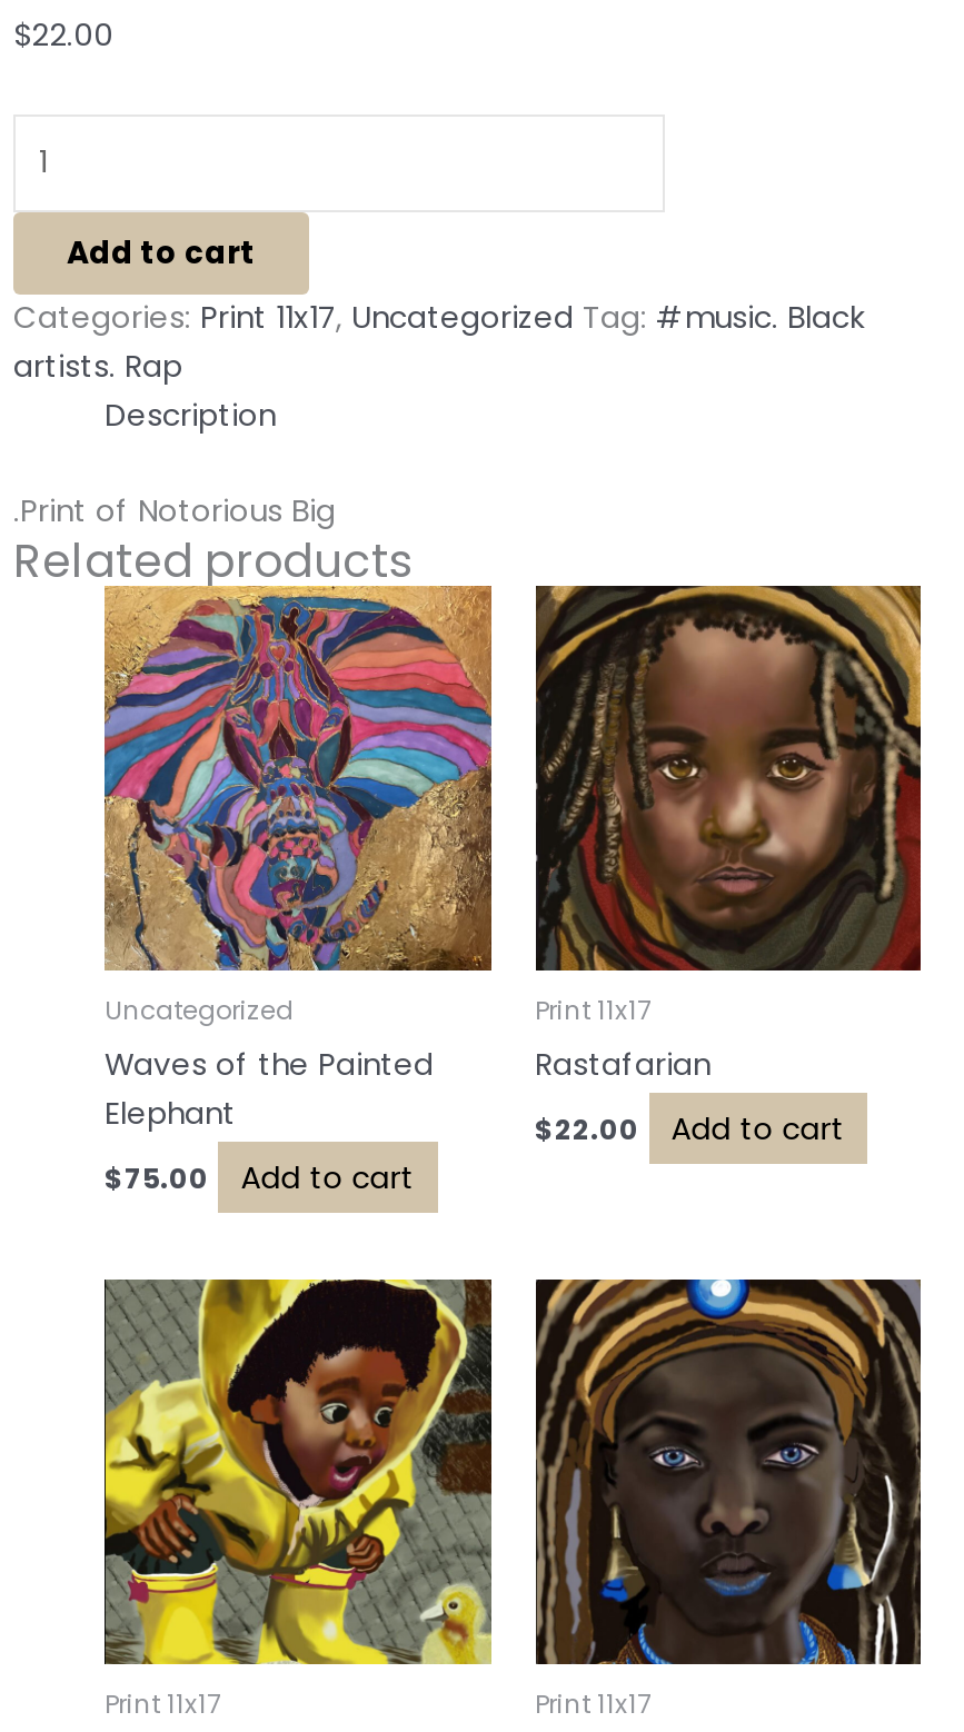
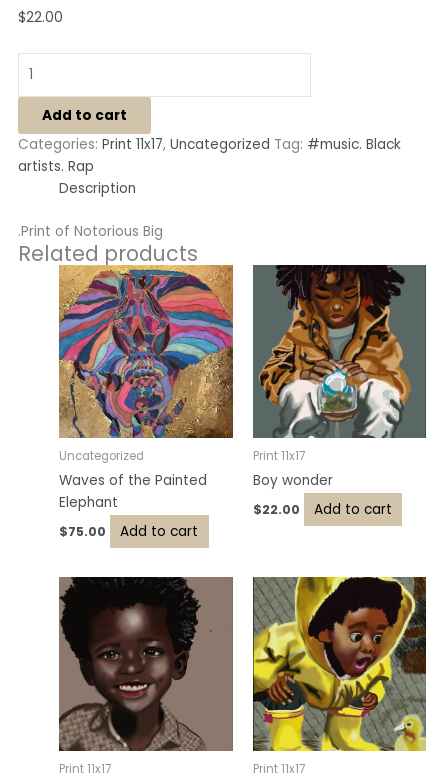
[535,583,923,1085] [image] | Rastafarian -> [252,264,427,490] [image] | Boy wonder
[102,1278,494,1665] [image] -> [58,576,234,752] [image]
[536,1276,923,1668] [image] -> [253,576,427,752] [image]

